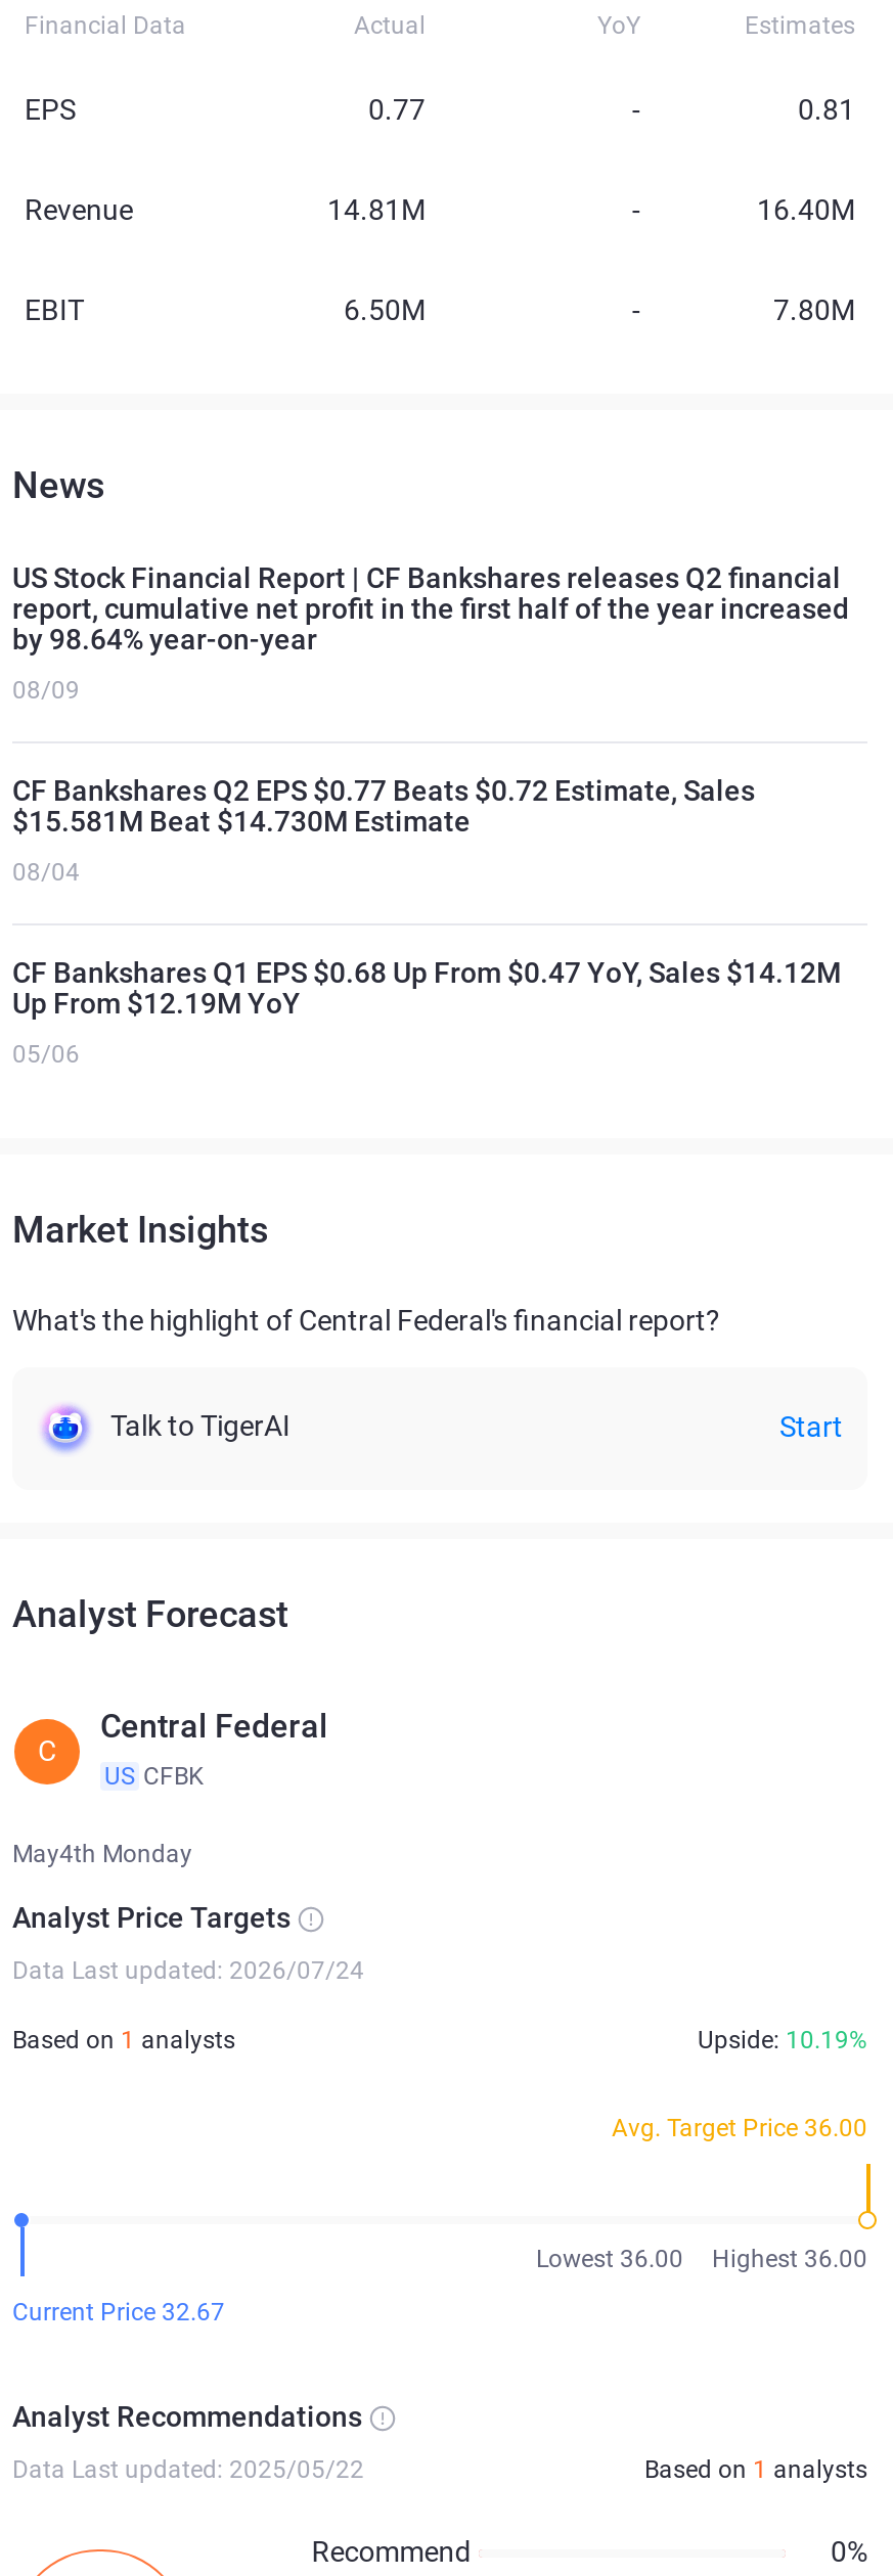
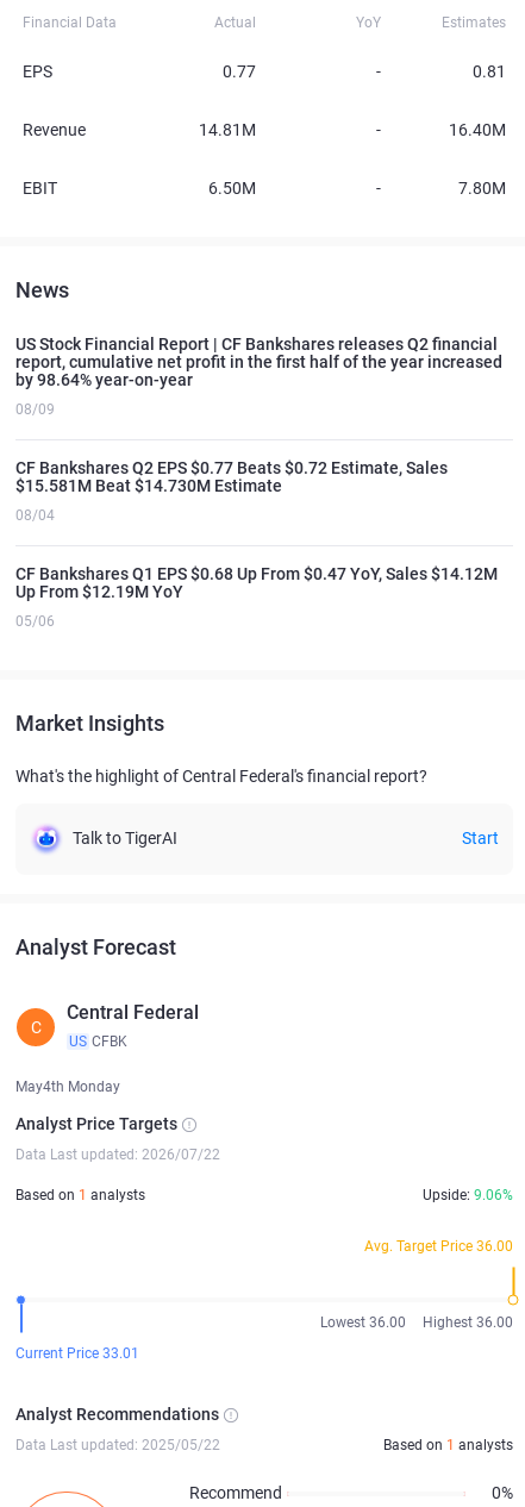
[12,1956,364,1985] Data Last updated: 2026/07/24 -> [15,1146,220,1163] Data Last updated: 2026/07/22
[698,2026,867,2054] Upside: 10.19% -> [423,1187,513,1203] Upside: 9.06%
[12,2298,225,2326] Current Price 32.67 -> [15,1345,139,1362] Current Price 33.01

